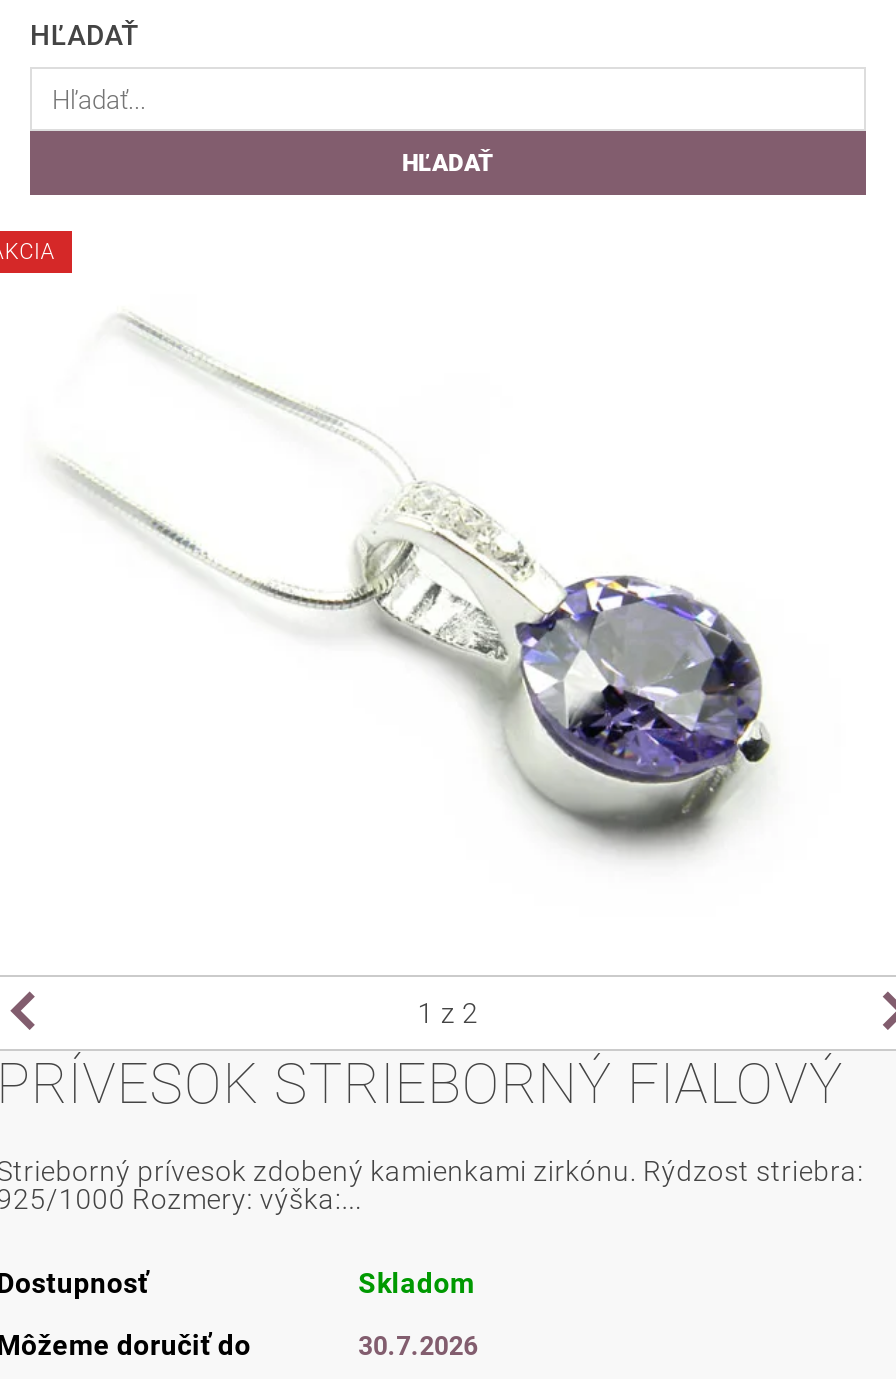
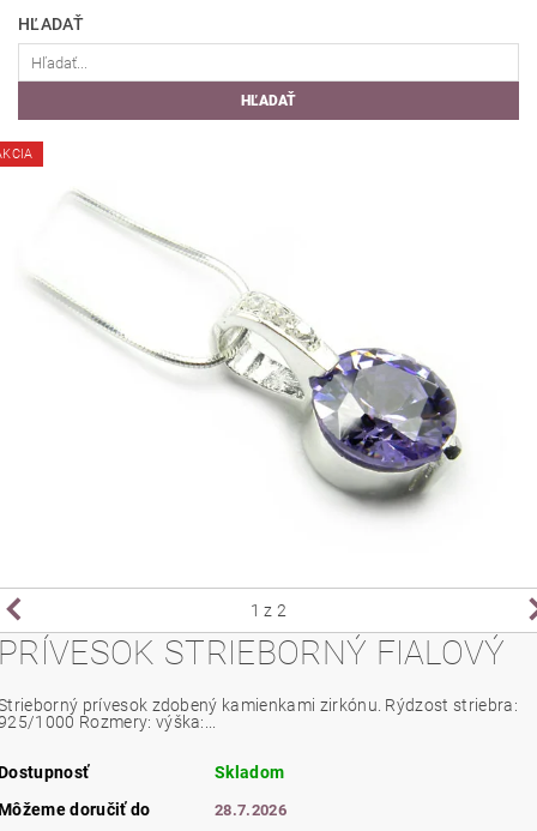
[358,1331,478,1361] 30.7.2026 -> [215,801,286,819] 28.7.2026

